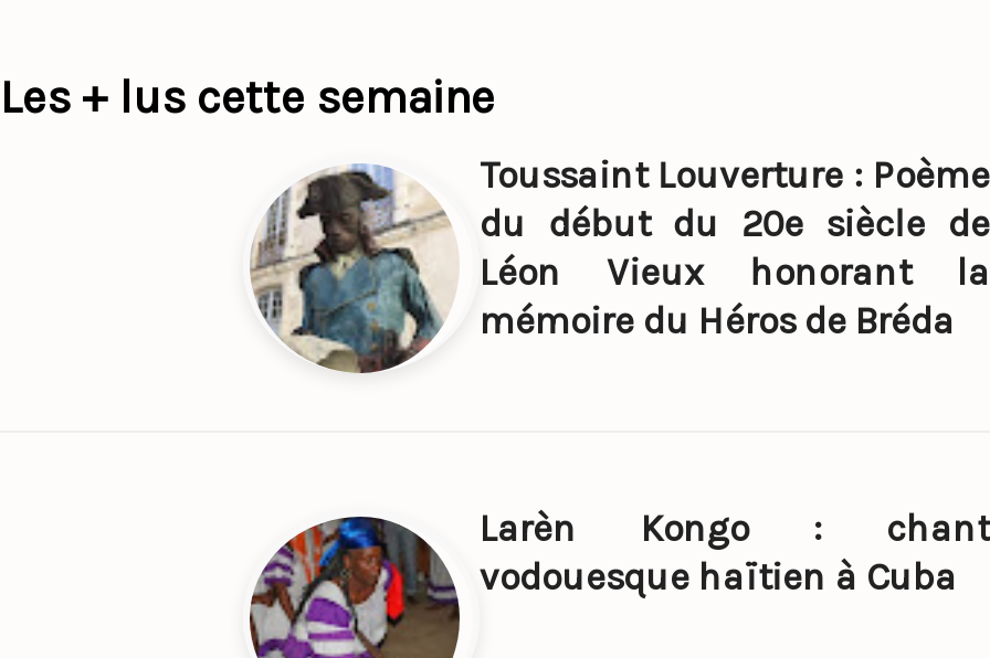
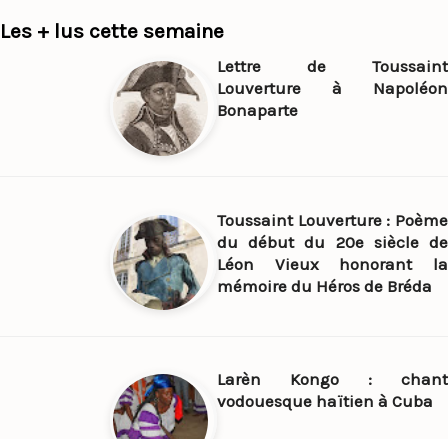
none -> [117,56,448,155] [image] | Lettre de Toussaint | Louverture à Napoléon | Bonaparte

